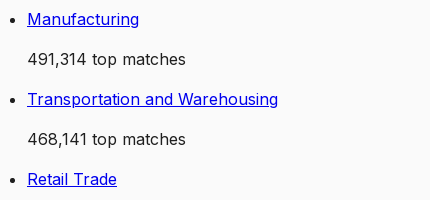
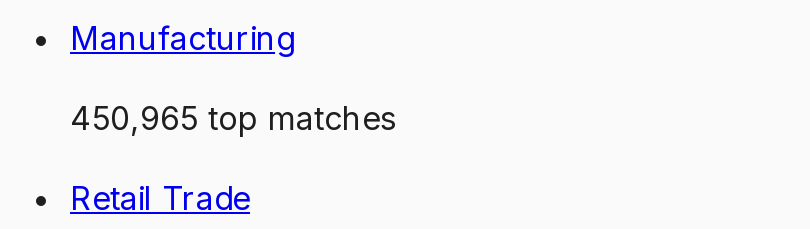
[27,49,278,149] 491,314 top matches | Transportation and Warehousing | 468,141 top matches -> [70,99,396,139] 450,965 top matches

